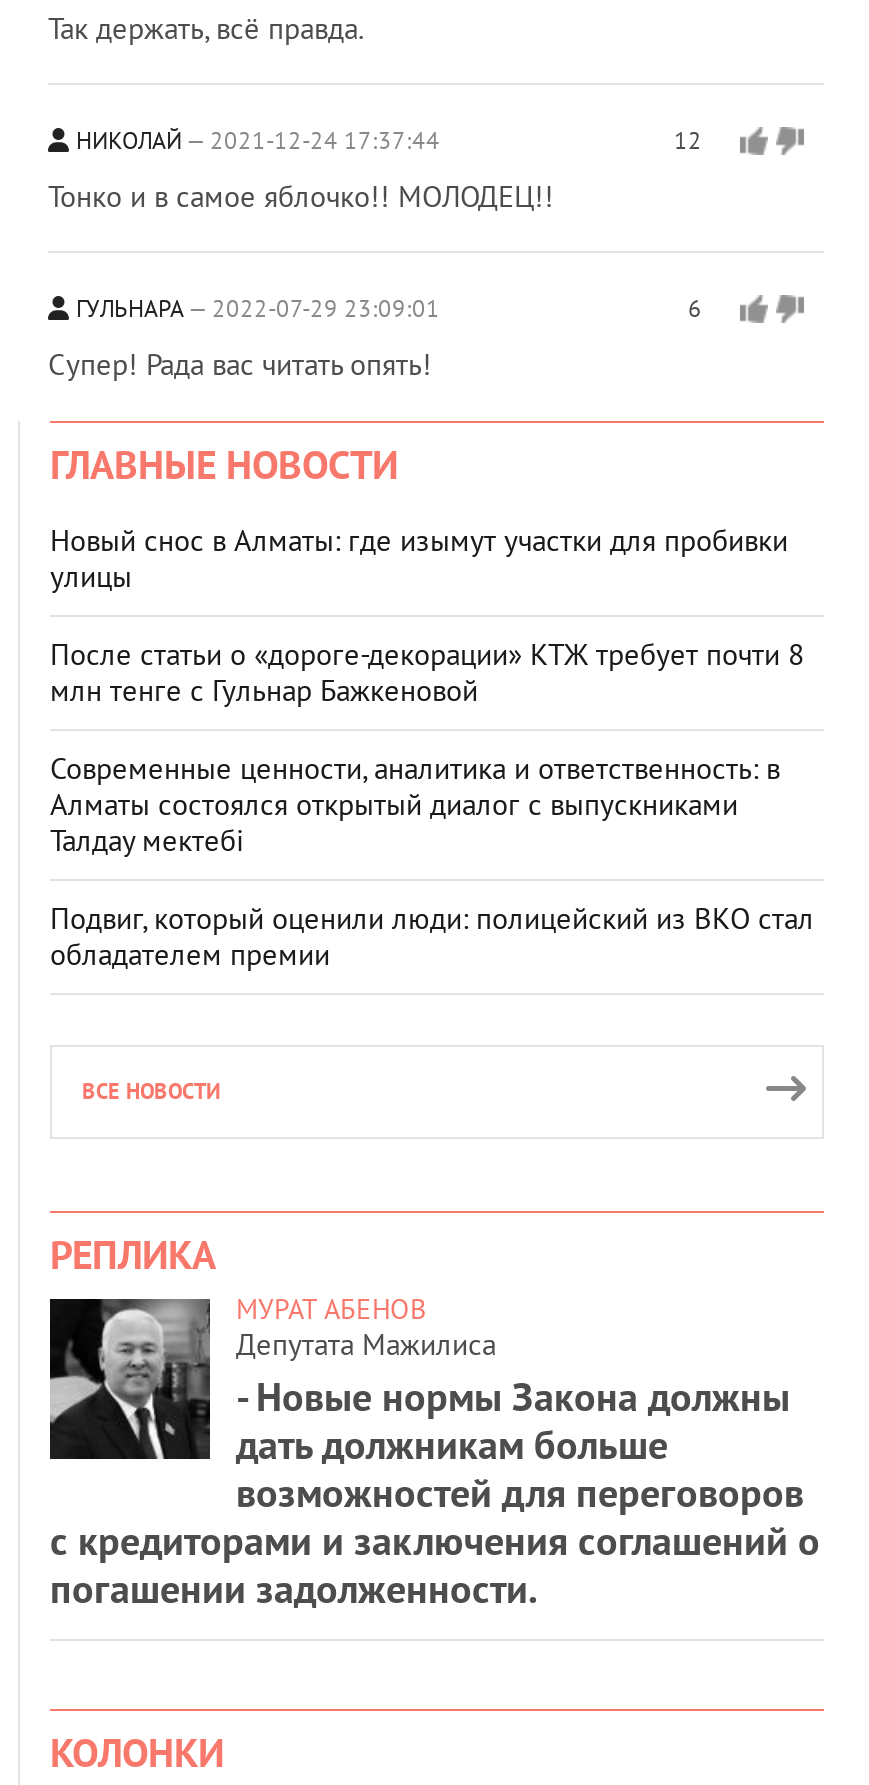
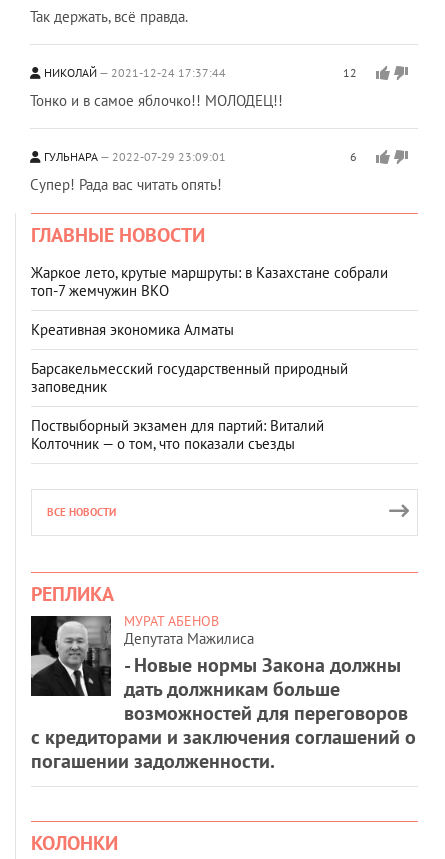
[50,521,788,595] Новый снос в Алматы: где изымут участки для пробивки | улицы -> [31,263,388,300] Жаркое лето, крутые маршруты: в Казахстане собрали | топ‑7 жемчужин ВКО
[50,635,804,709] После статьи о «дороге-декорации» КТЖ требует почти 8 | млн тенге с Гульнар Бажкеновой -> [31,320,234,339] Креативная экономика Алматы
[50,749,780,859] Современные ценности, аналитика и ответственность: в | Алматы состоялся открытый диалог с выпускниками | Талдау мектебі -> [31,359,348,396] Барсакельмесский государственный природный | заповедник
[50,899,814,973] Подвиг, который оценили люди: полицейский из ВКО стал | обладателем премии -> [31,416,324,453] Поствыборный экзамен для партий: Виталий | Колточник — о том, что показали съезды

